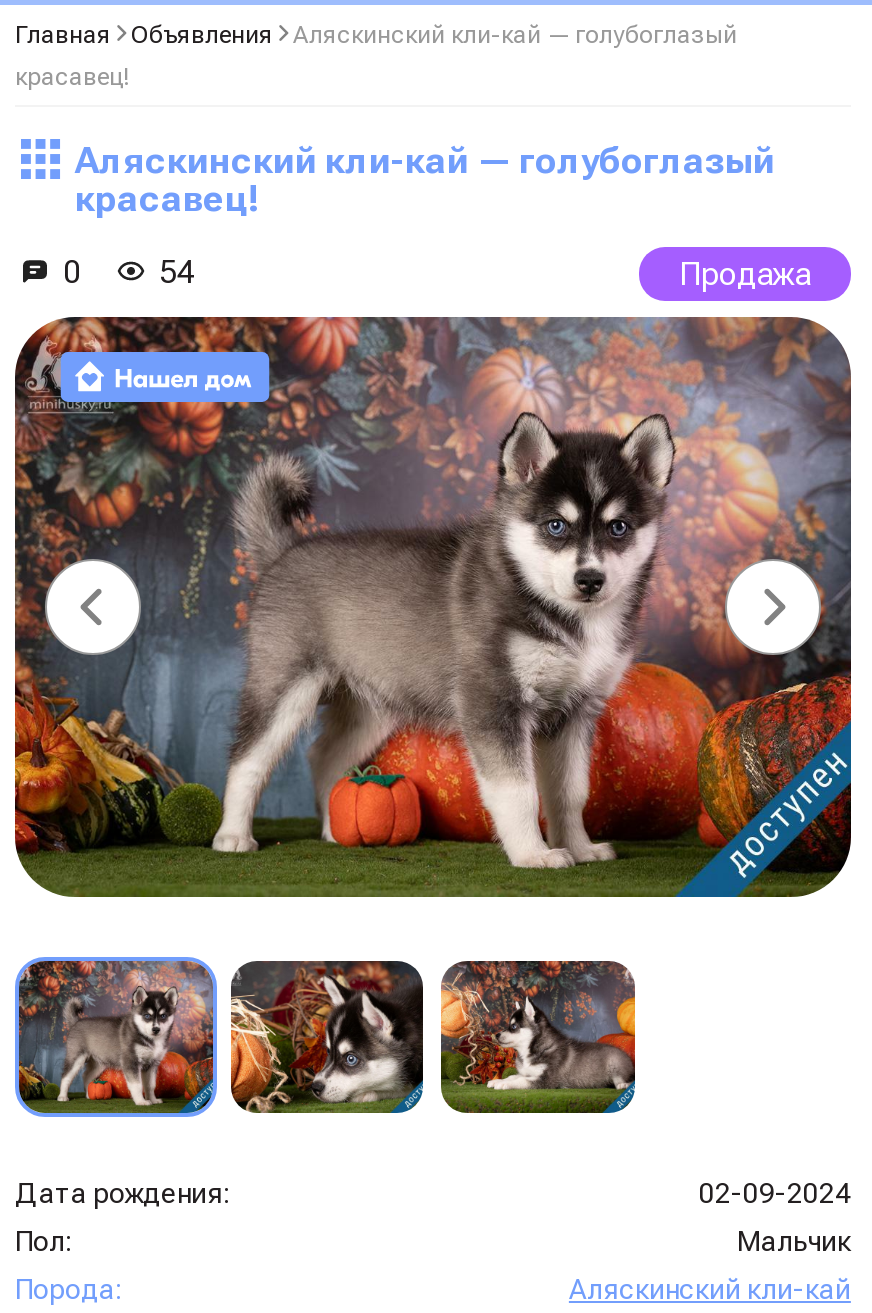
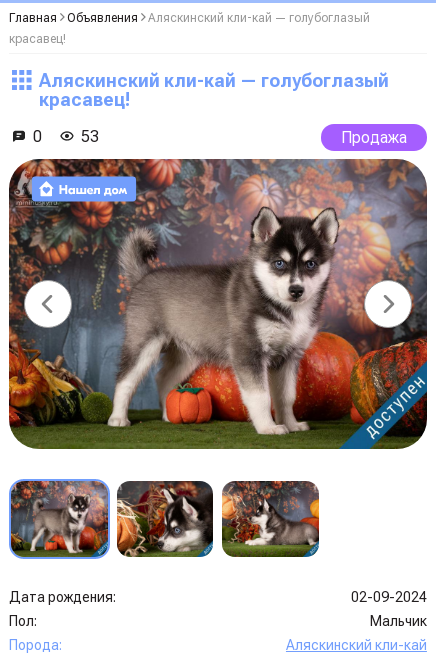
[159,254,195,292] 54 -> [81,127,99,146] 53

